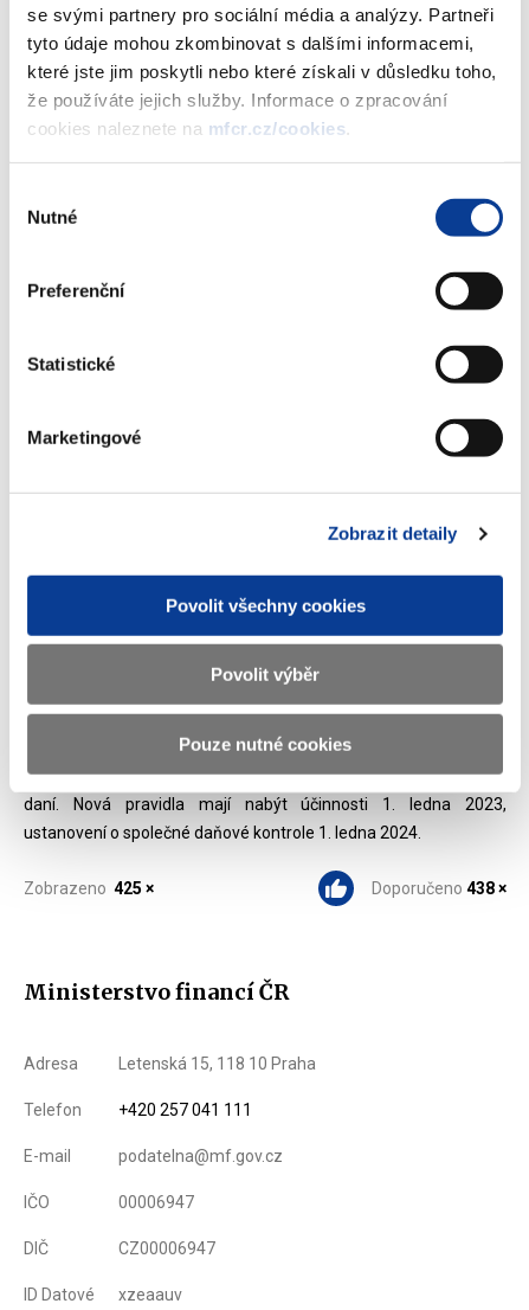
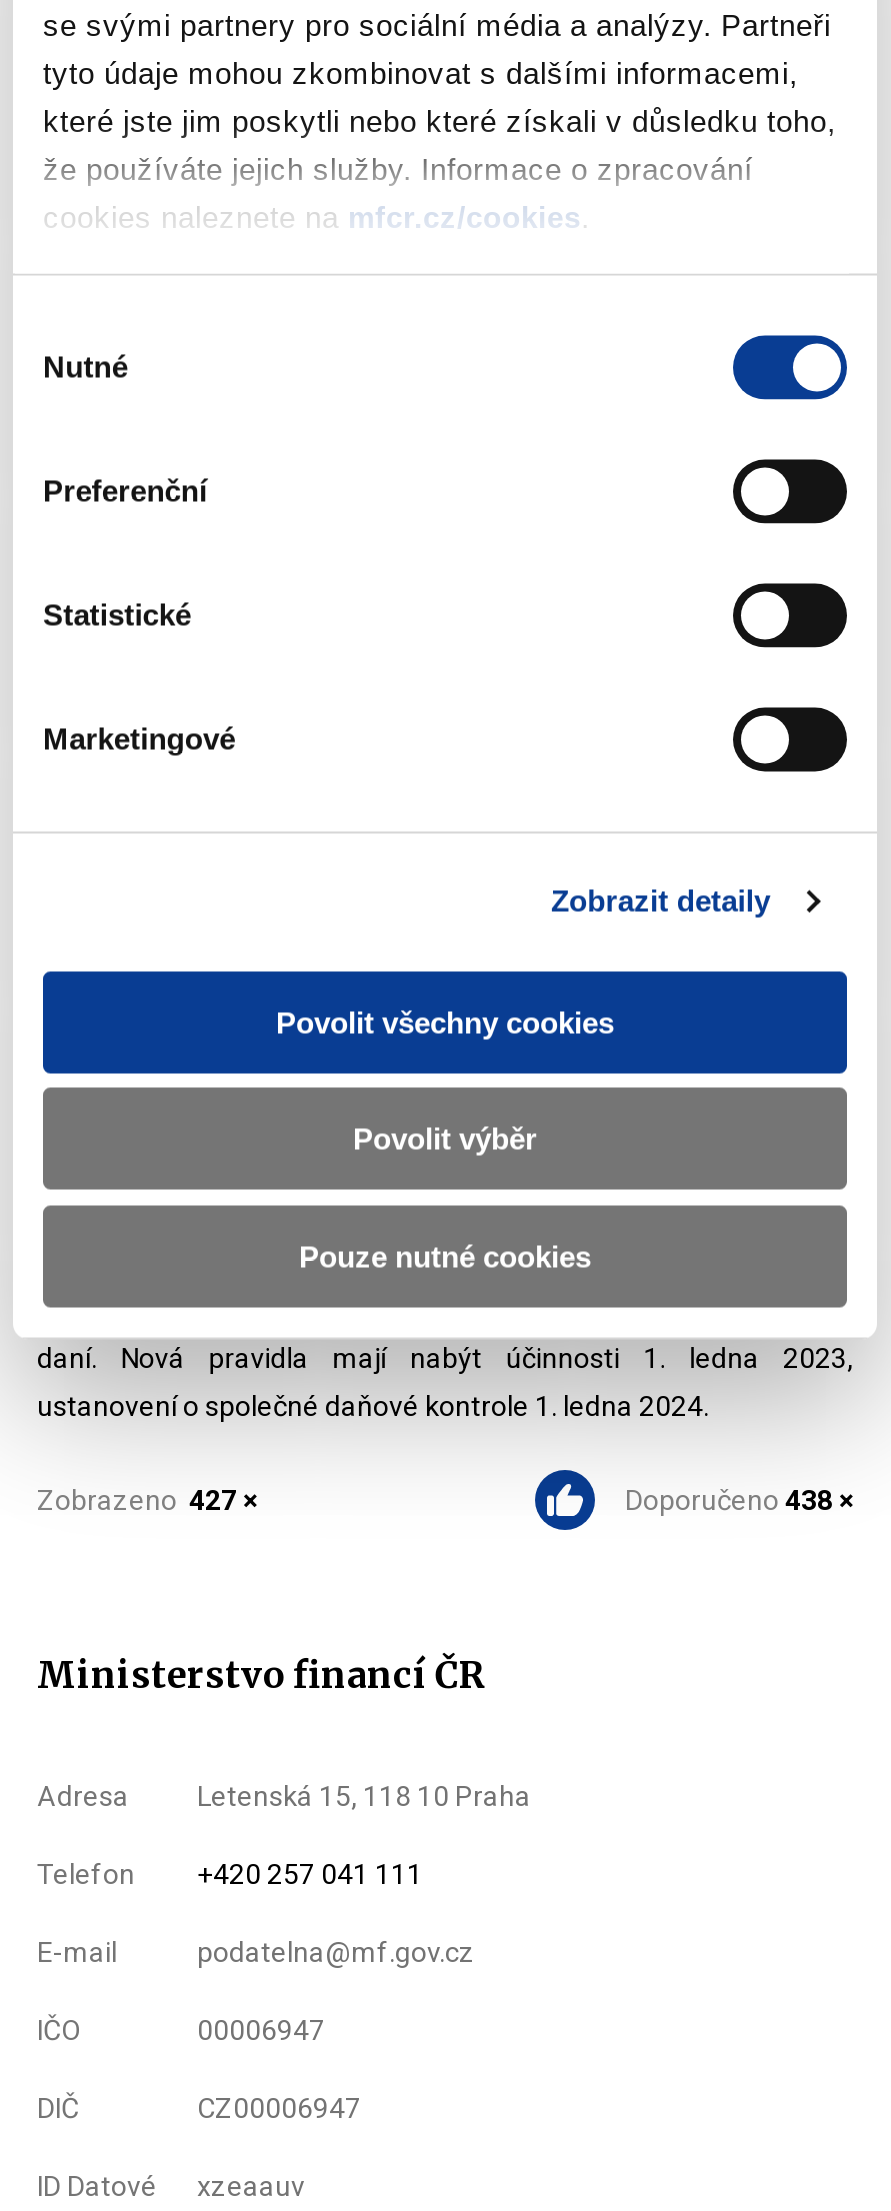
[24,879,154,898] Zobrazeno 425 × -> [37,1484,257,1516] Zobrazeno 427 ×

